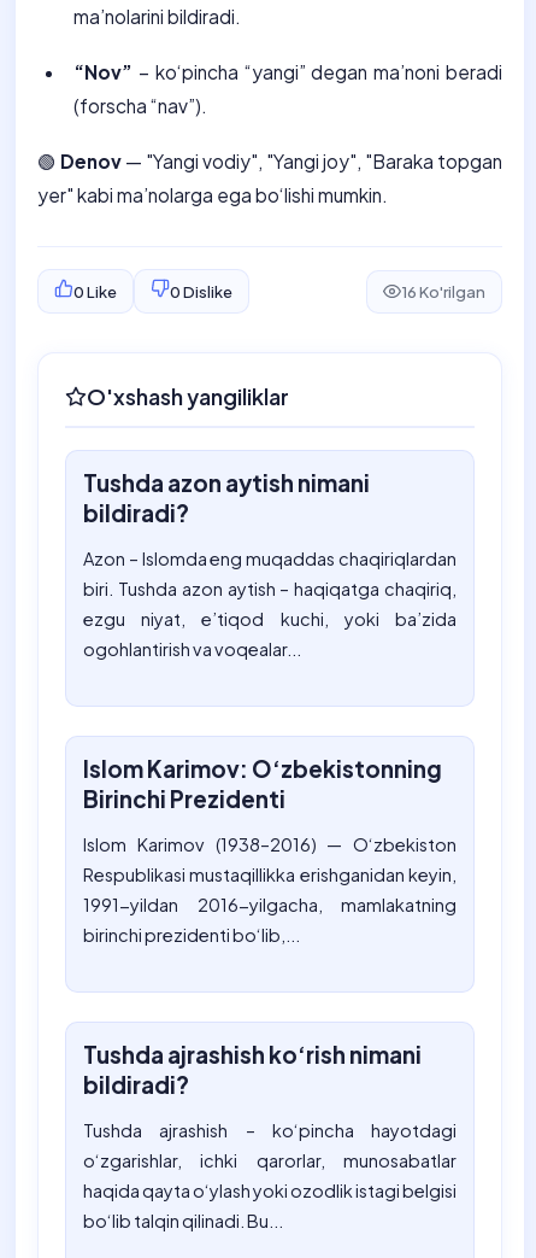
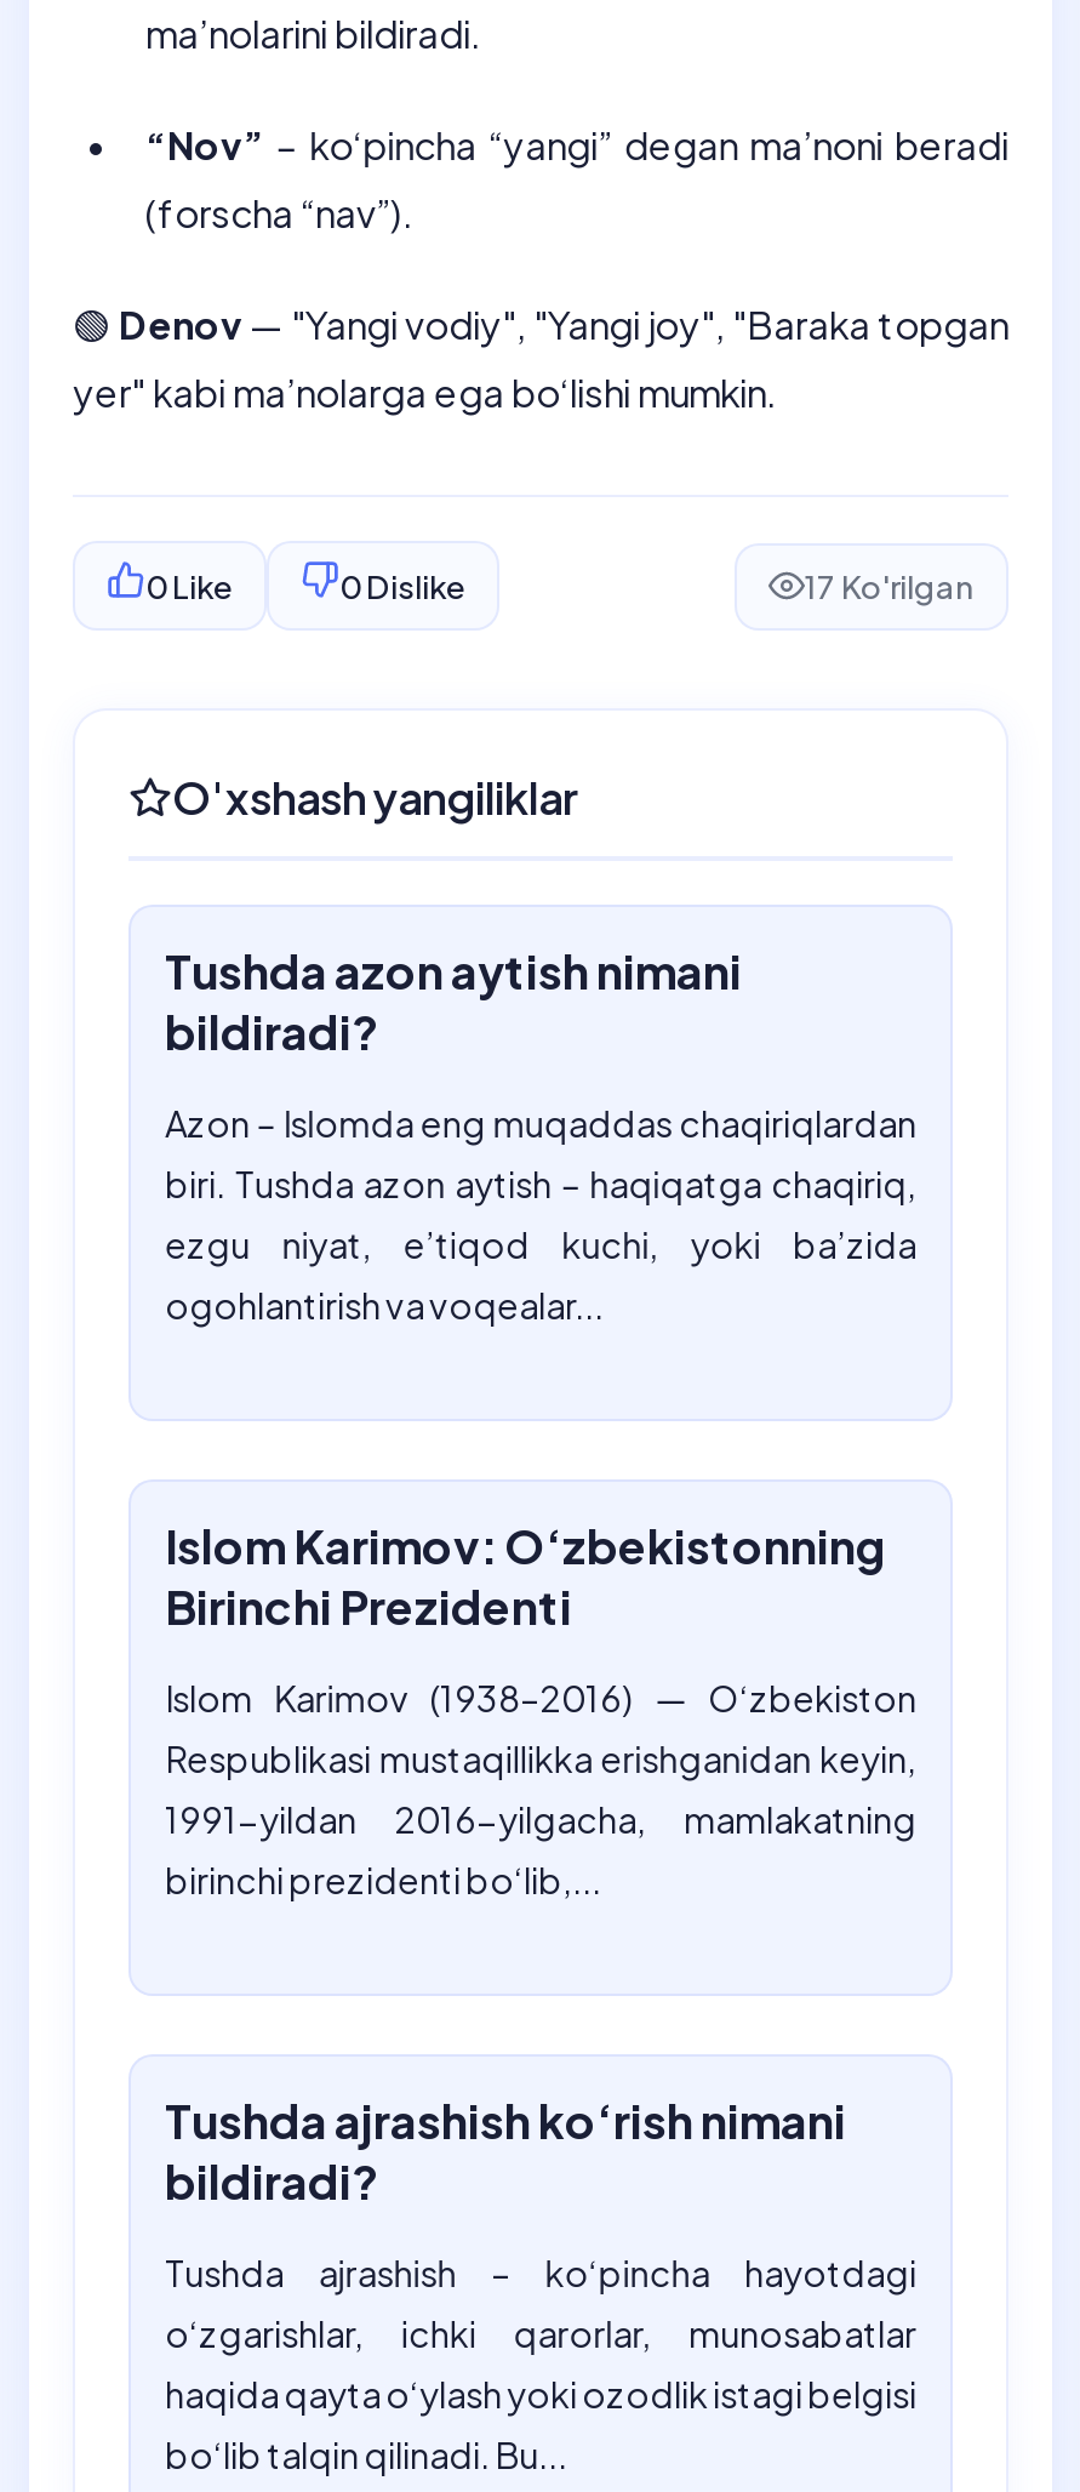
[401,282,485,301] 16 Ko'rilgan -> [805,567,975,606] 17 Ko'rilgan

